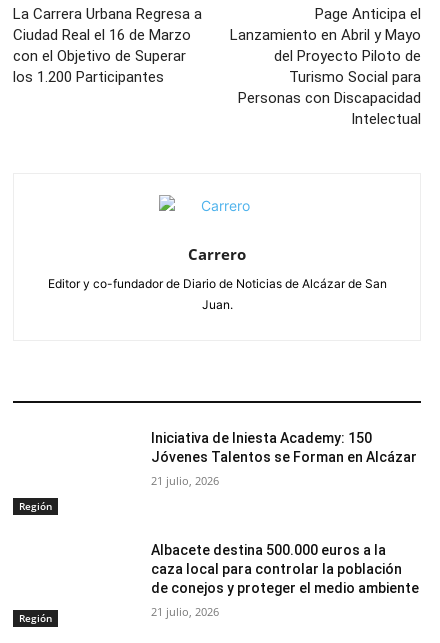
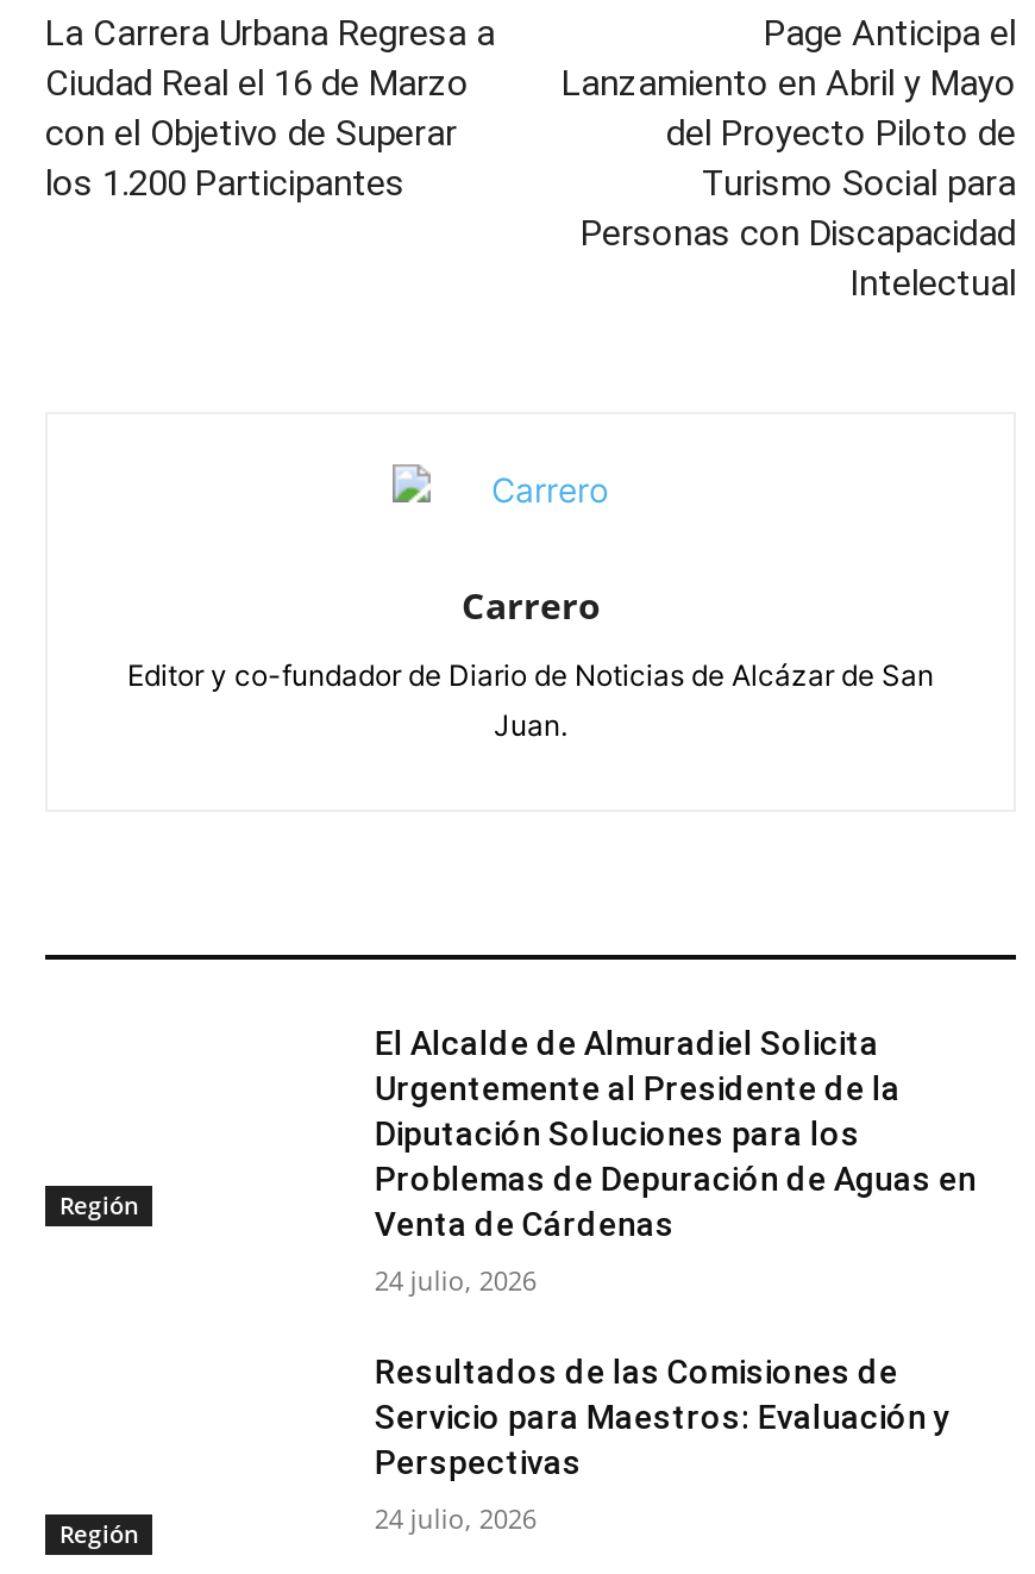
[151,430,417,465] Iniciativa de Iniesta Academy: 150 | Jóvenes Talentos se Forman en Alcázar -> [375,1025,976,1244] El Alcalde de Almuradiel Solicita | Urgentemente al Presidente de la | Diputación Soluciones para los | Problemas de Depuración de Aguas en | Venta de Cárdenas
[151,473,219,488] 21 julio, 2026 -> [375,1263,536,1298] 24 julio, 2026
[151,542,419,596] Albacete destina 500.000 euros a la | caza local para controlar la población | de conejos y proteger el medio ambiente -> [375,1353,950,1482] Resultados de las Comisiones de | Servicio para Maestros: Evaluación y | Perspectivas
[151,604,219,619] 21 julio, 2026 -> [375,1501,536,1537] 24 julio, 2026

